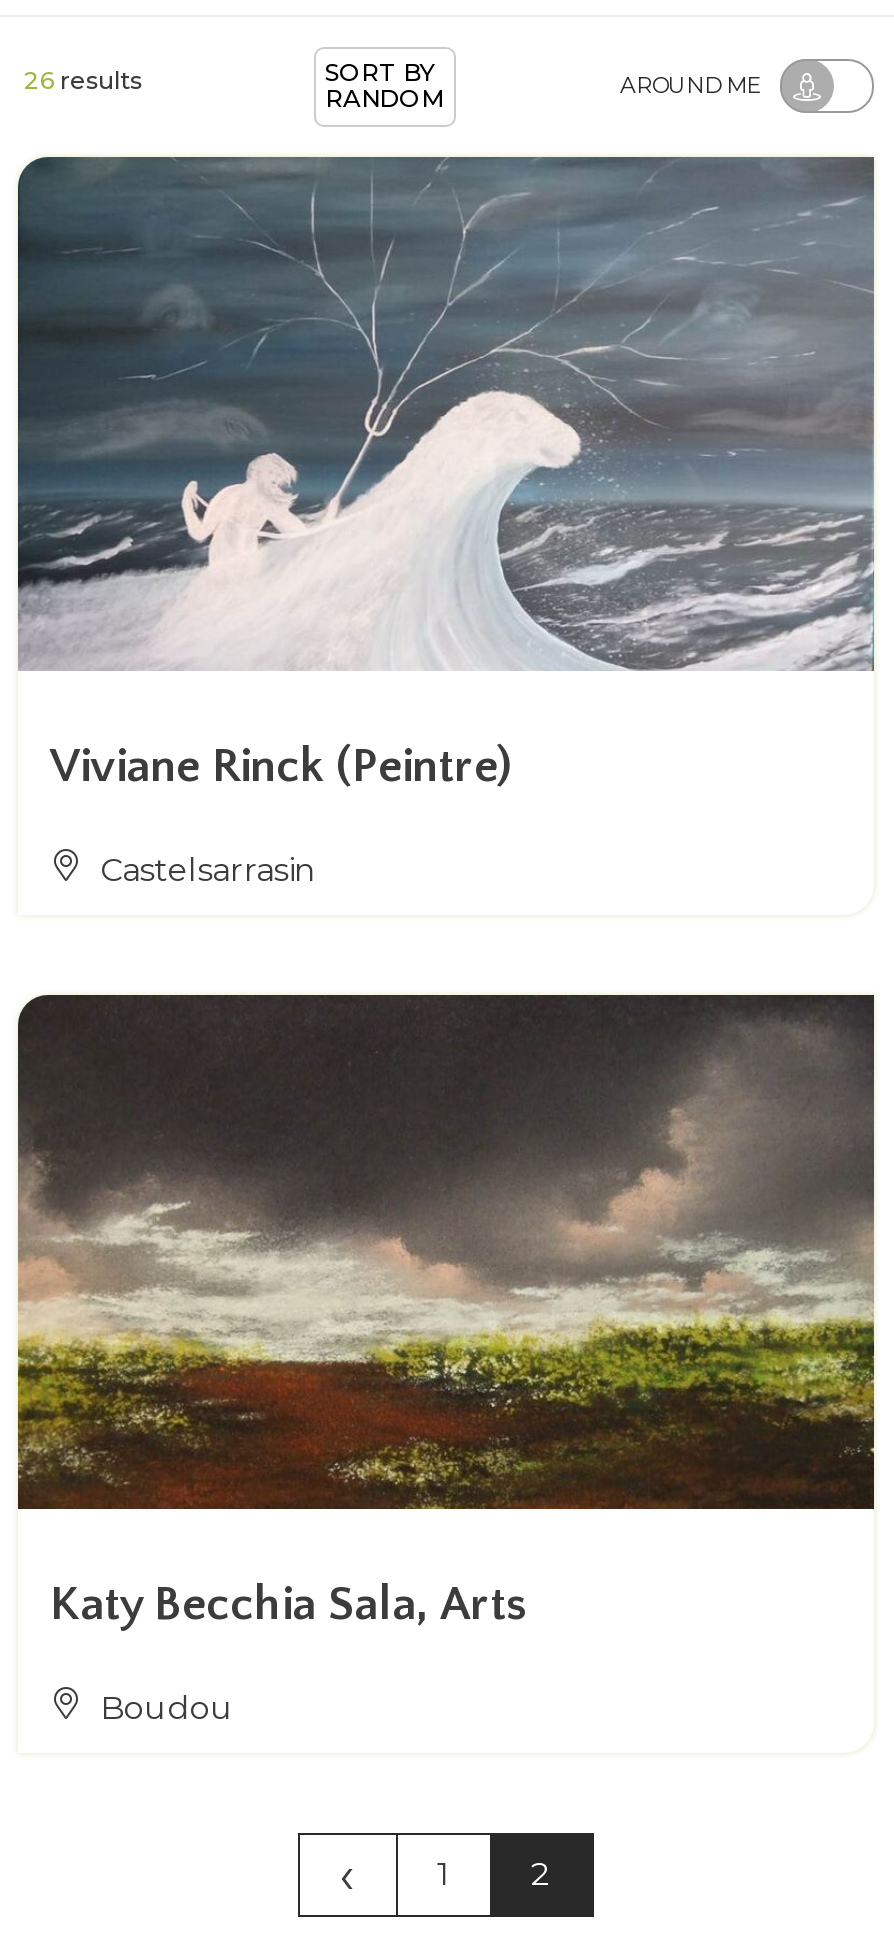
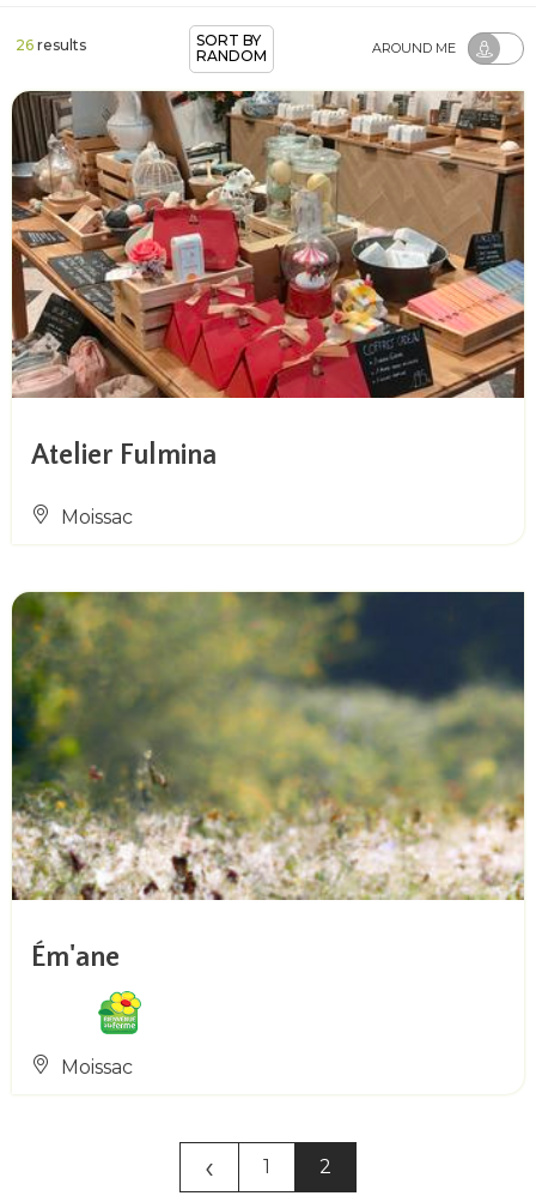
[16,156,876,793] [image] | Viviane Rinck (Peintre) -> [11,90,525,471] [image] | Atelier Fulmina
[92,851,316,889] Castelsarrasin -> [56,506,133,529] Moissac
[16,992,876,1630] [image] | Katy Becchia Sala, Arts -> [11,591,524,973] [image] | Ém'ane
[92,1688,234,1726] Boudou -> [56,1056,133,1079] Moissac

